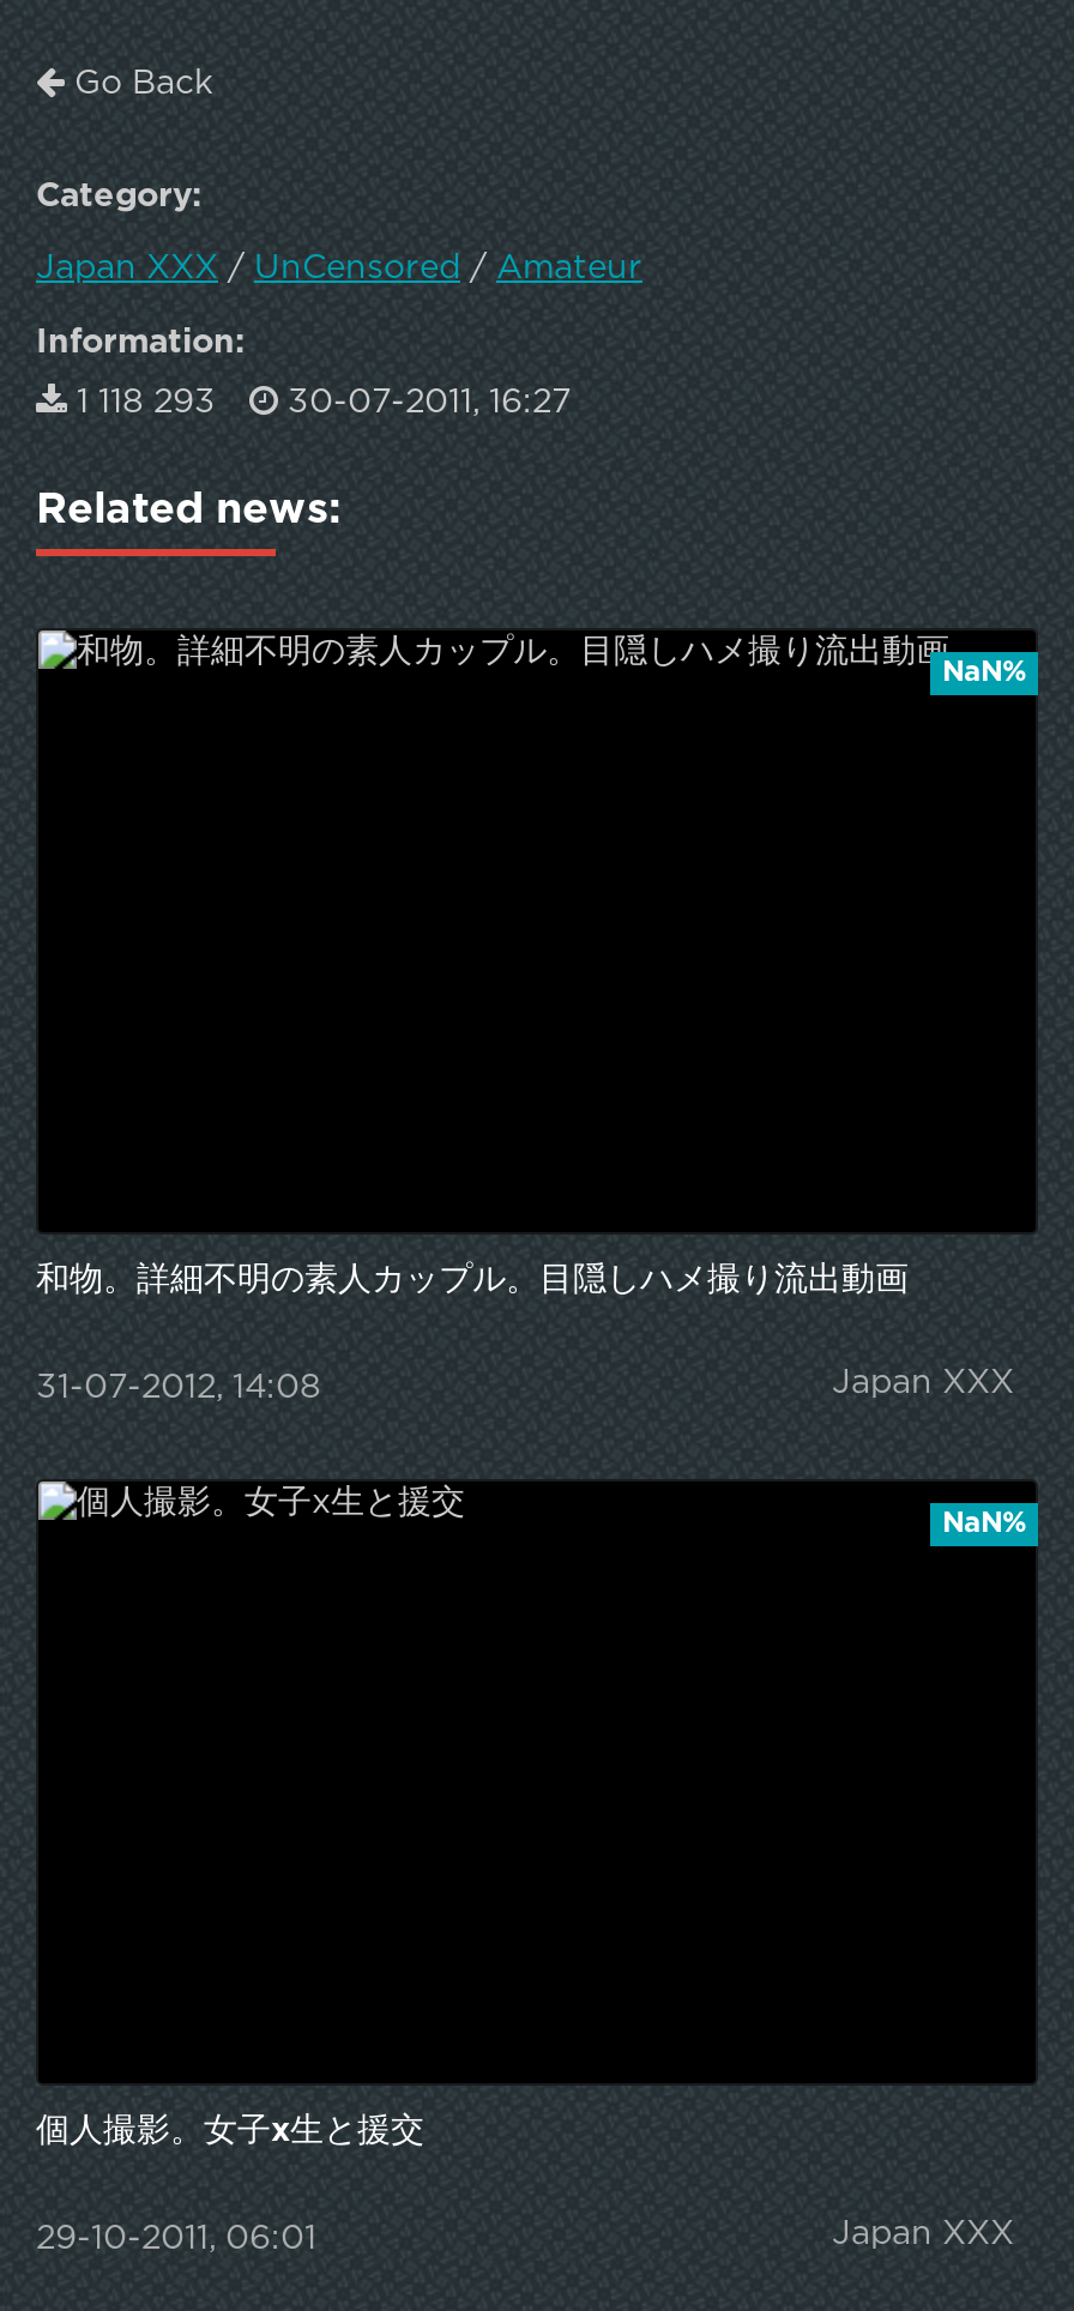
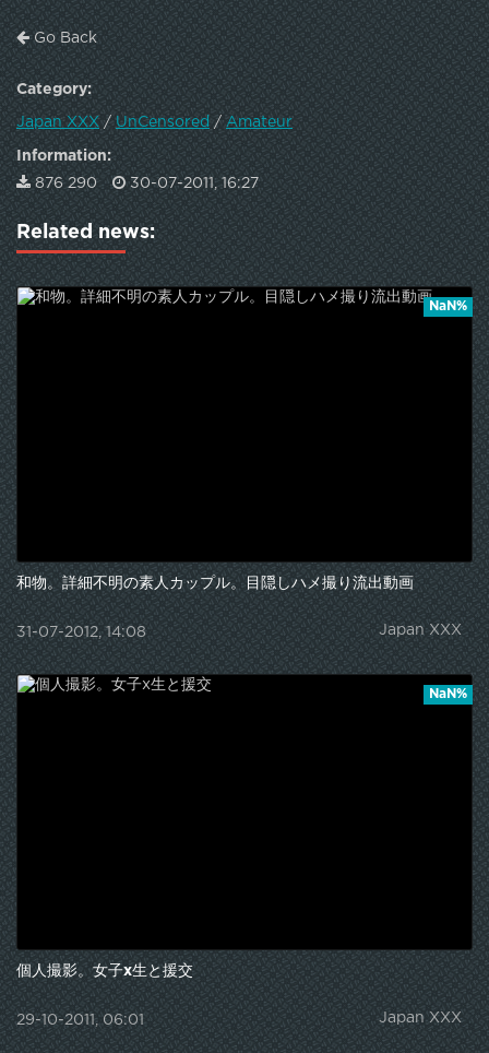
[67,388,216,417] 1 118 293 -> [31,177,97,190] 876 290

